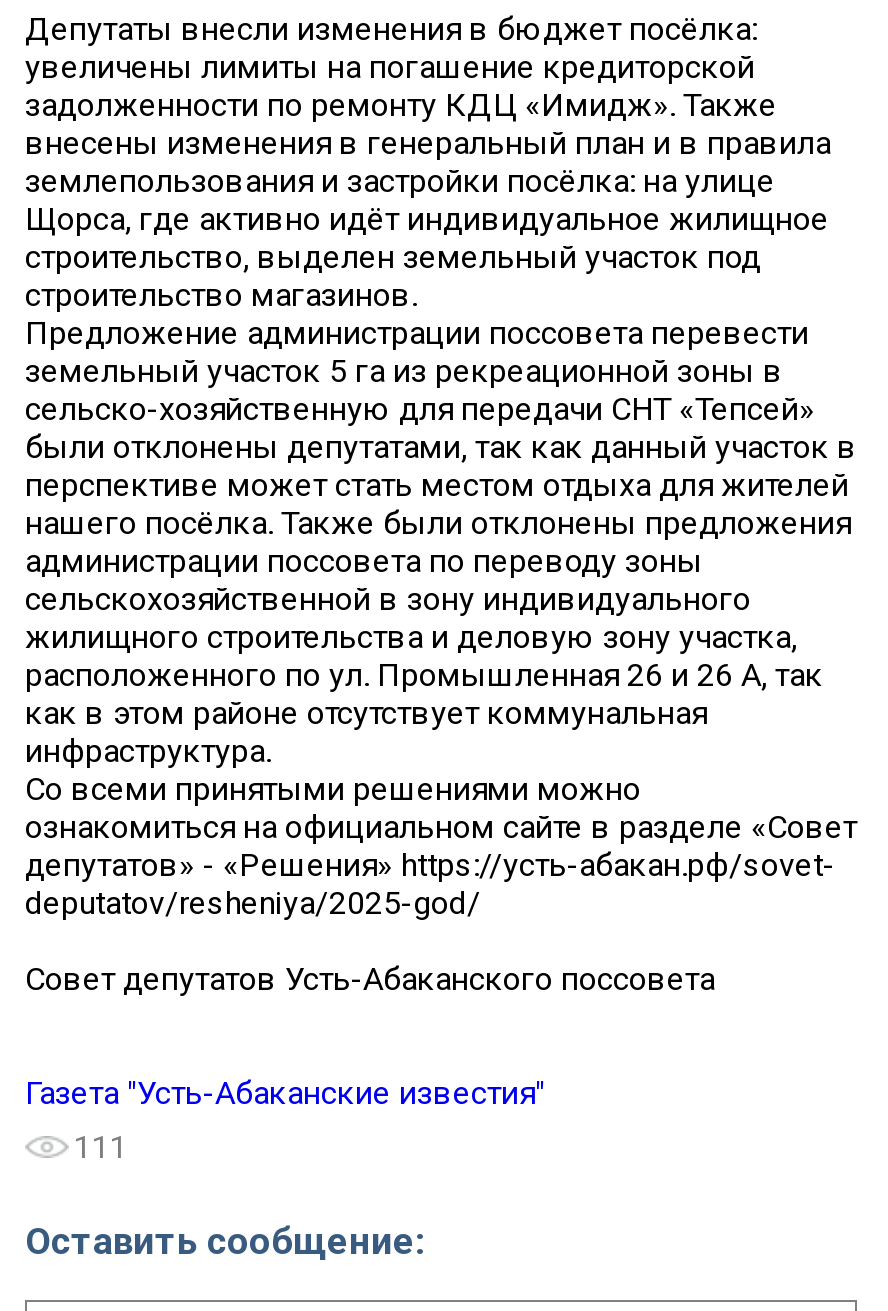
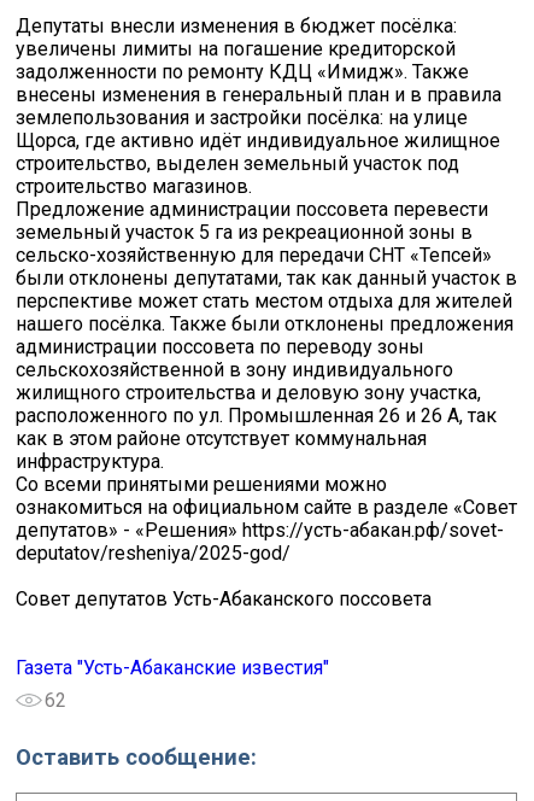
[73,1128,127,1166] 111 -> [45,689,66,712] 62

